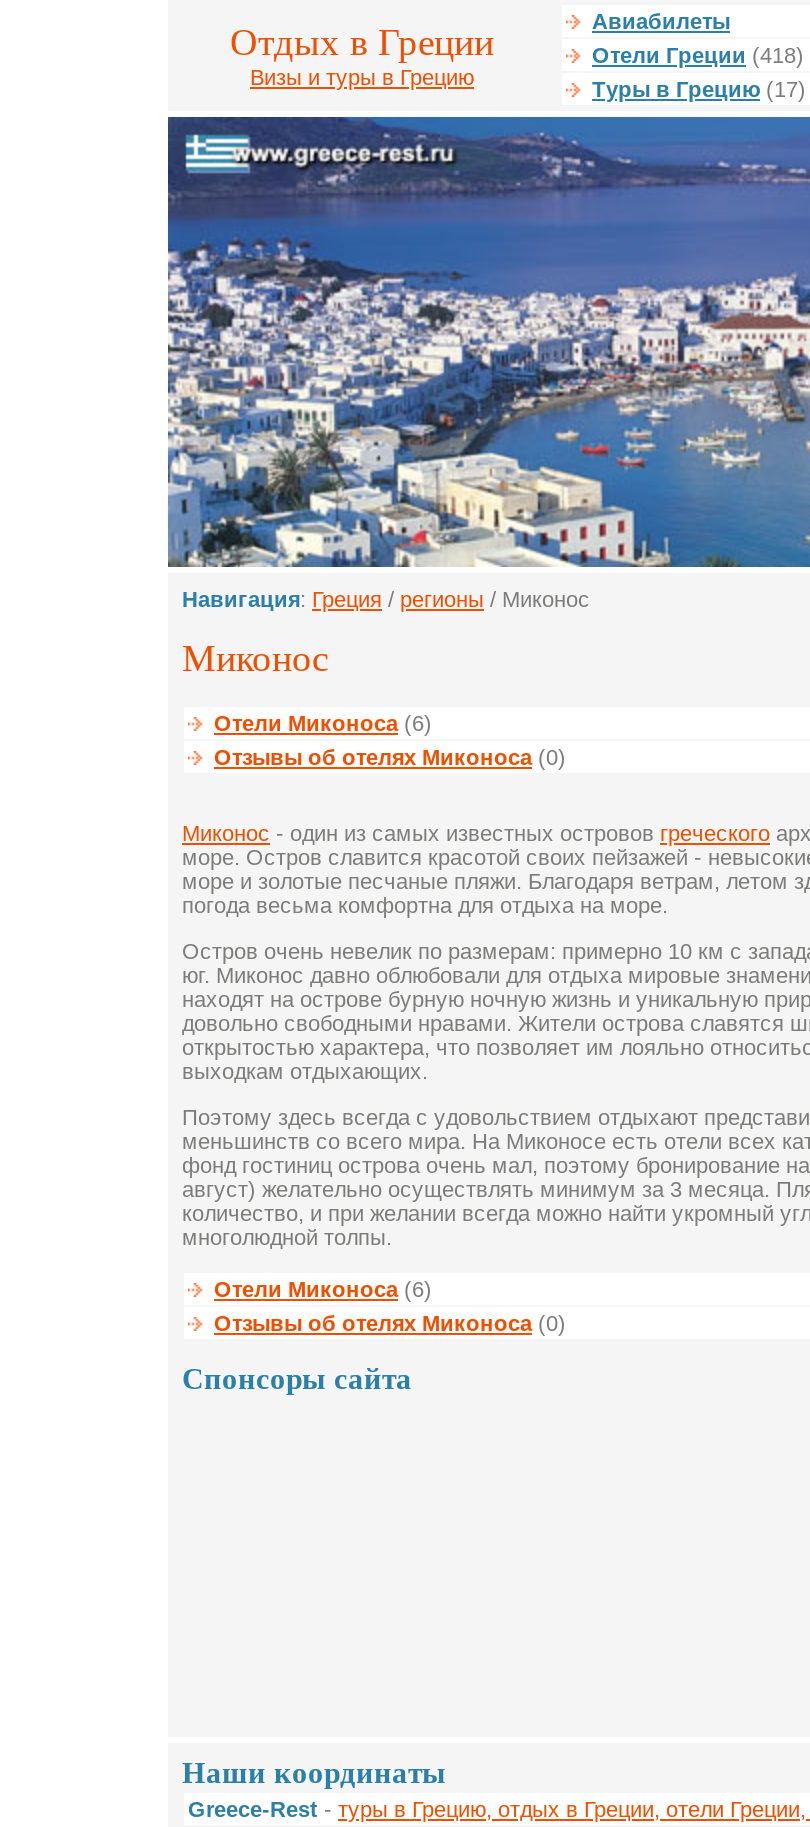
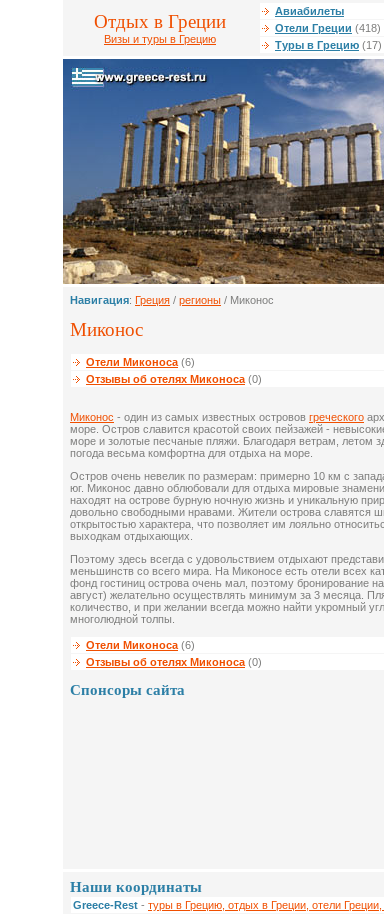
[166,117,804,569] [image] -> [62,59,381,285] [image]

